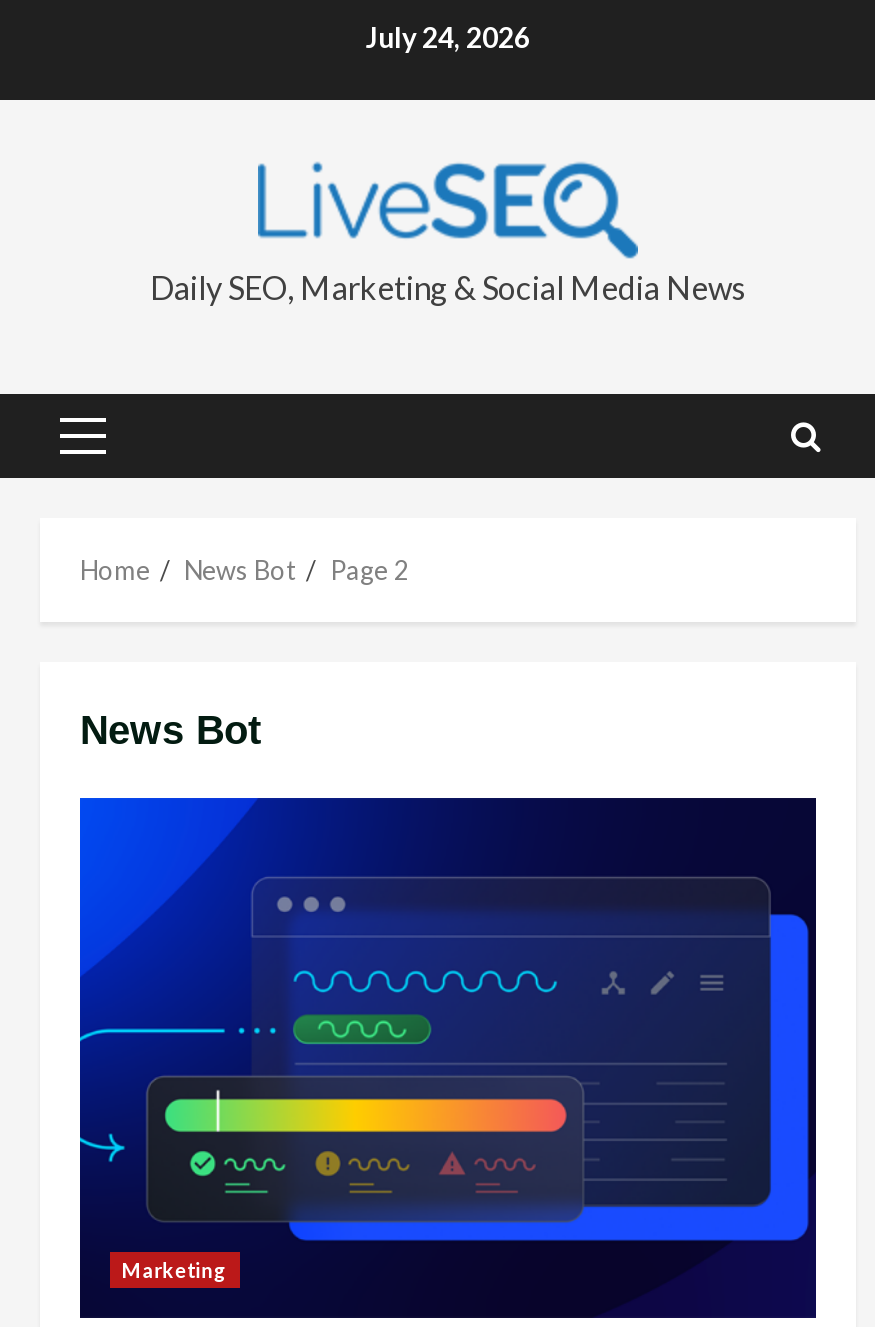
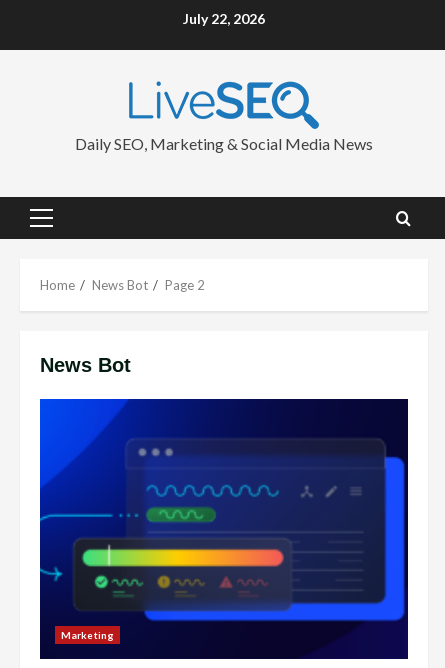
[366,19,530,53] July 24, 2026 -> [183,9,265,26] July 22, 2026

